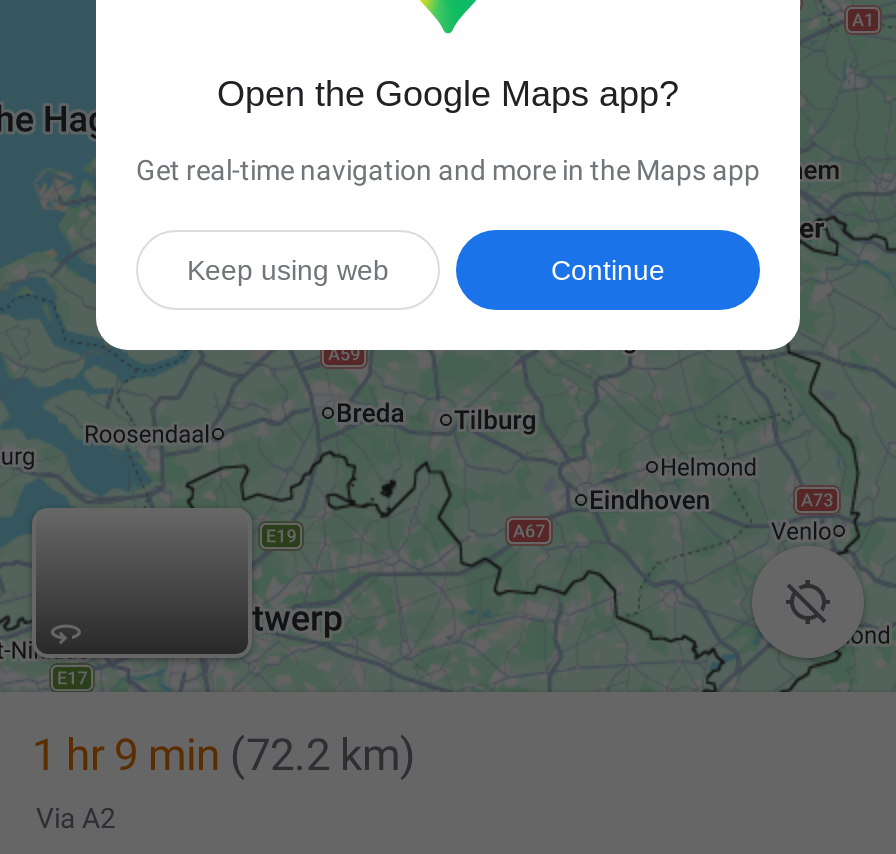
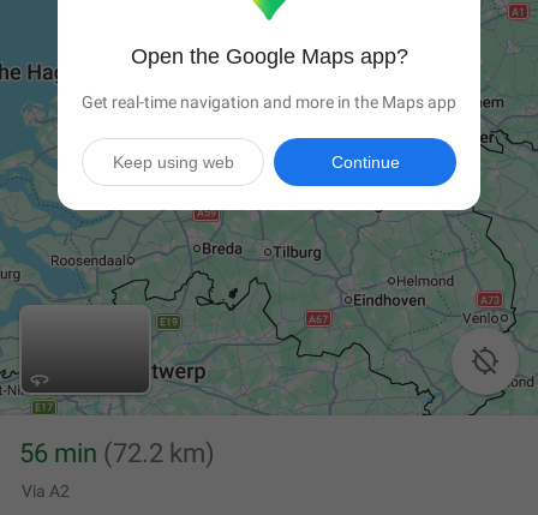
[32,730,416,780] 1 hr 9 min (72.2 km) -> [19,438,215,468] 56 min (72.2 km)

